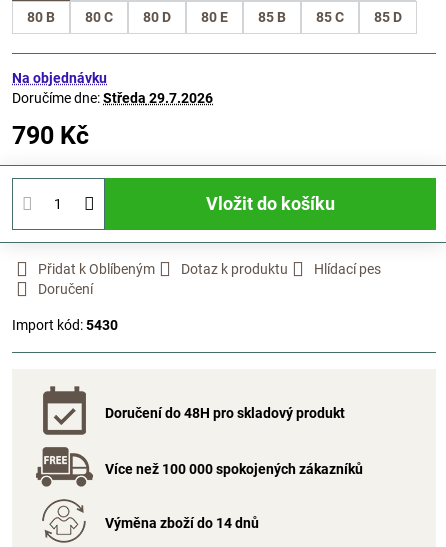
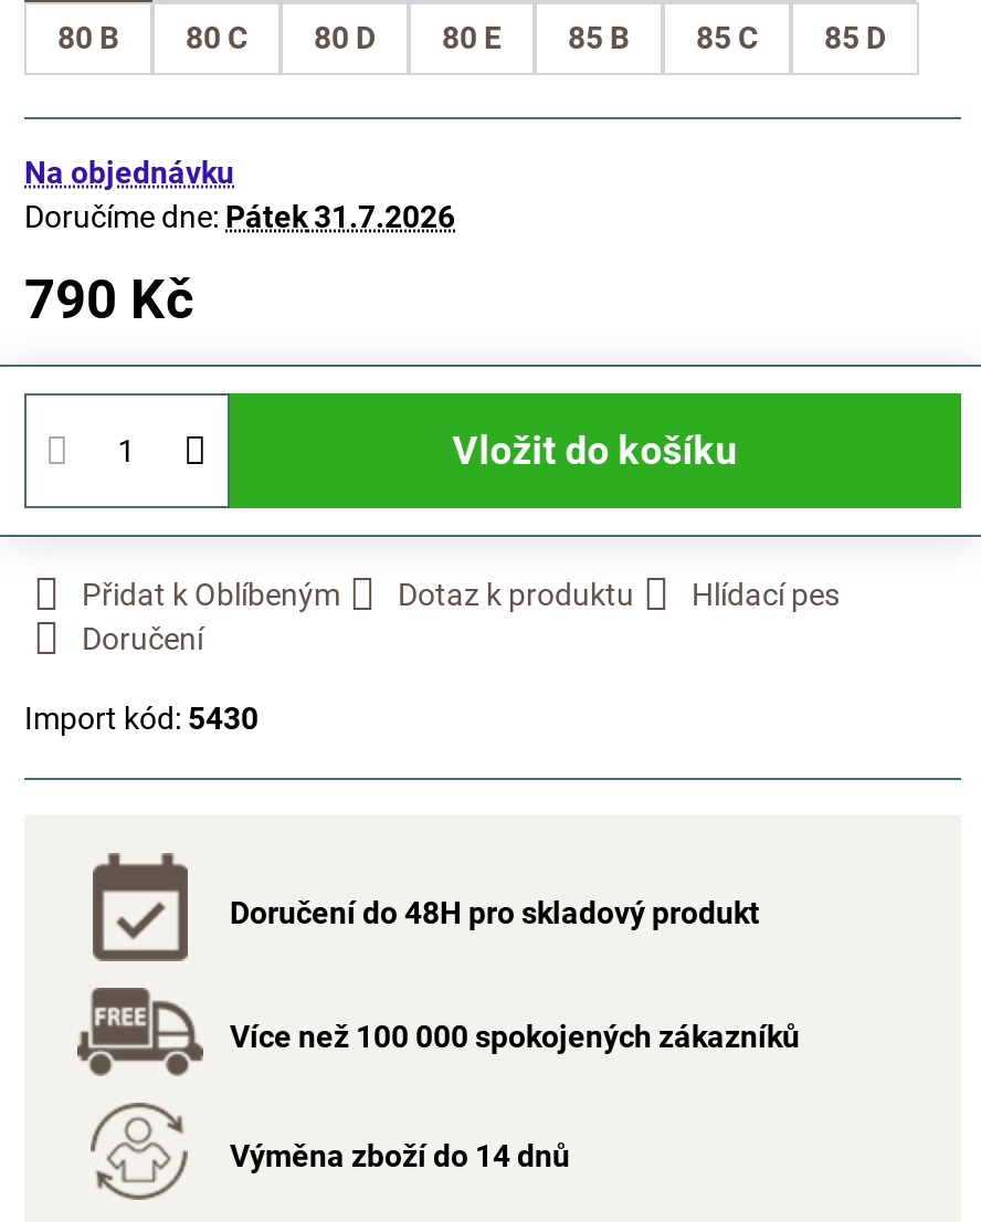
[12,90,213,106] Doručíme dne: Středa 29.7.2026 -> [24,200,455,235] Doručíme dne: Pátek 31.7.2026

